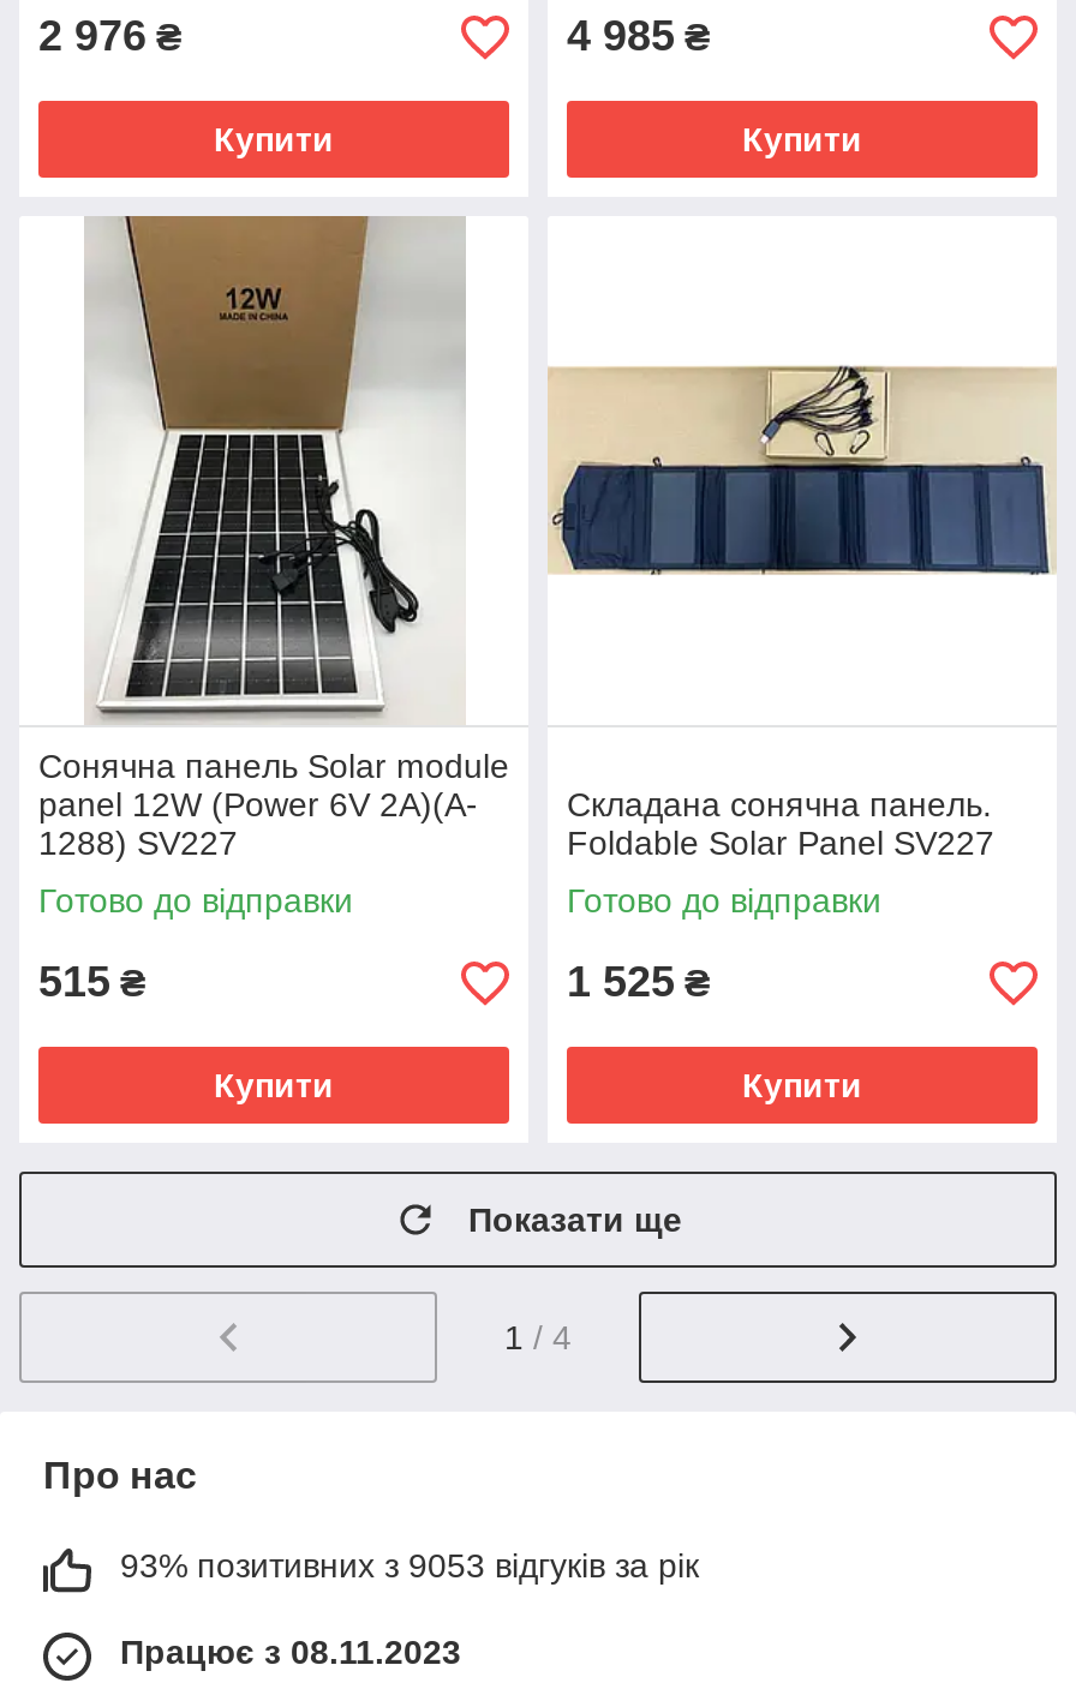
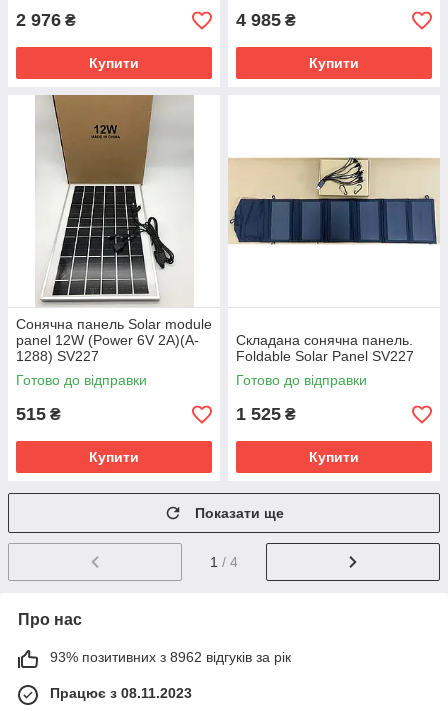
[120,1546,699,1585] 93% позитивних з 9053 відгуків за рік -> [50,649,291,665] 93% позитивних з 8962 відгуків за рік

